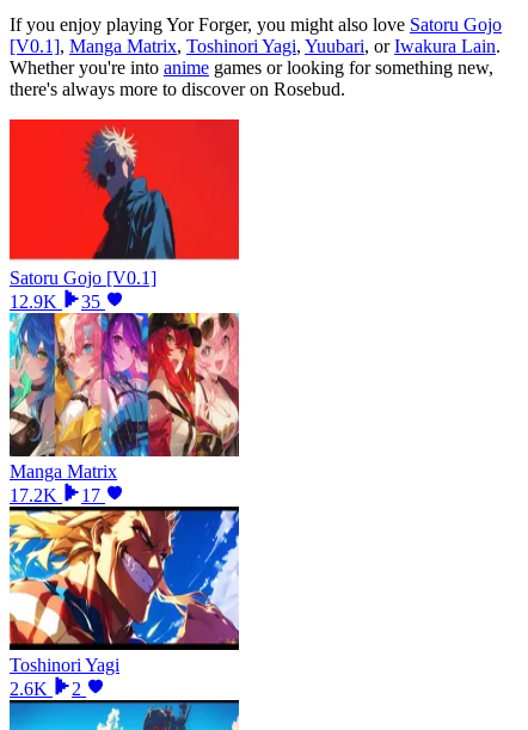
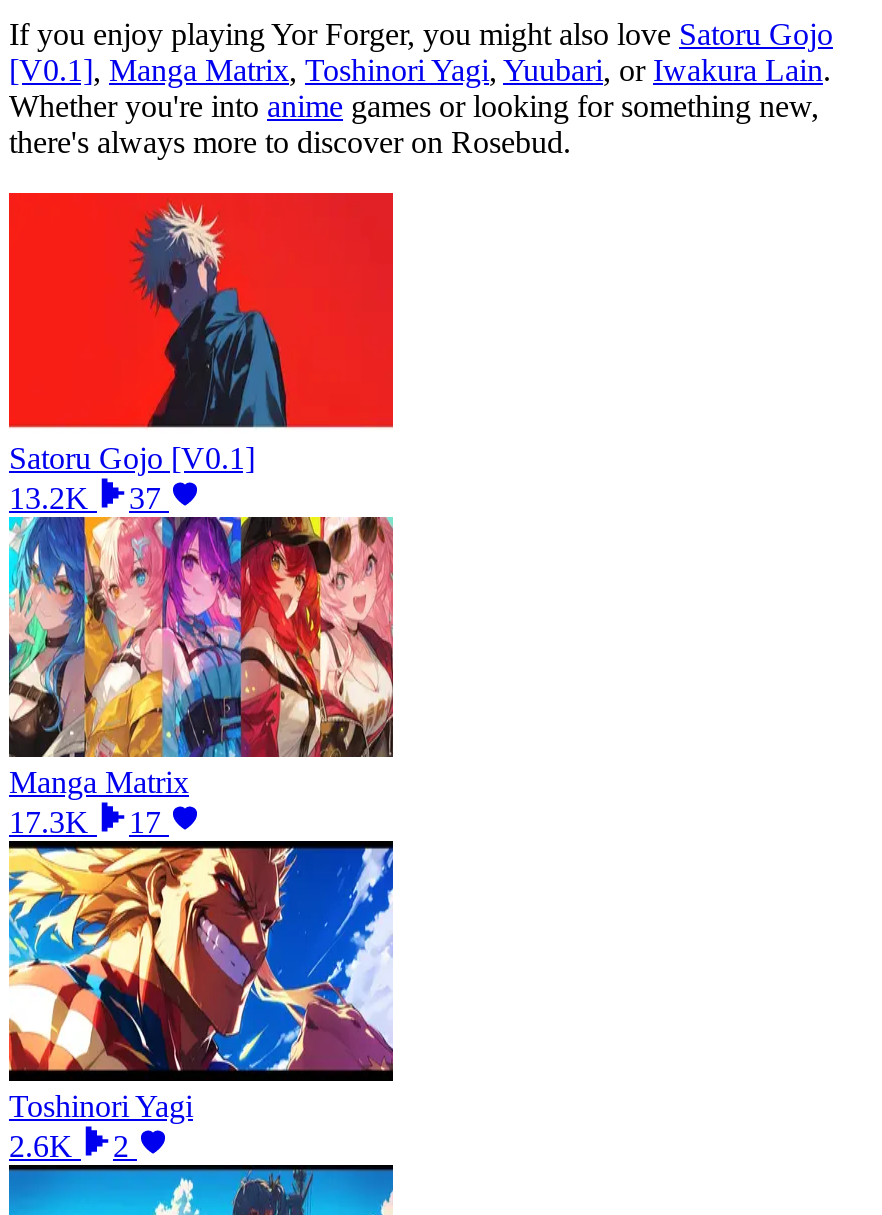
[10,292,100,312] 12.9K | 35 -> [9,482,161,516] 13.2K | 37
[10,485,100,506] 17.2K 17 -> [9,806,161,840] 17.3K 17

